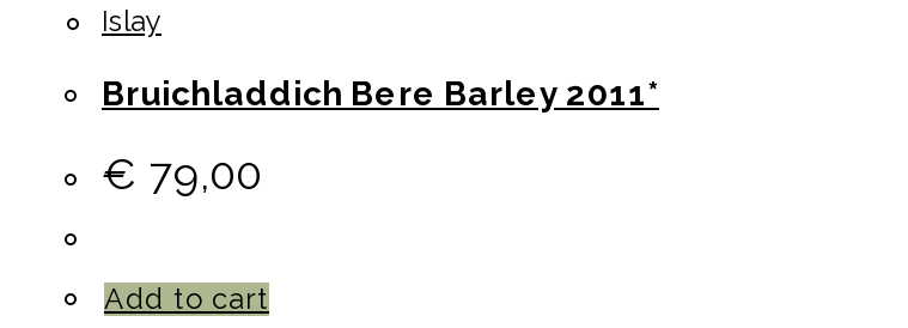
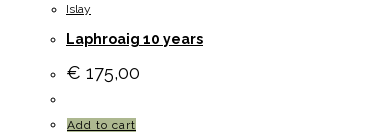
[102,74,659,113] Bruichladdich Bere Barley 2011* -> [66,31,203,47] Laphroaig 10 years
[102,147,262,198] €79,00 -> [66,62,140,83] €175,00

